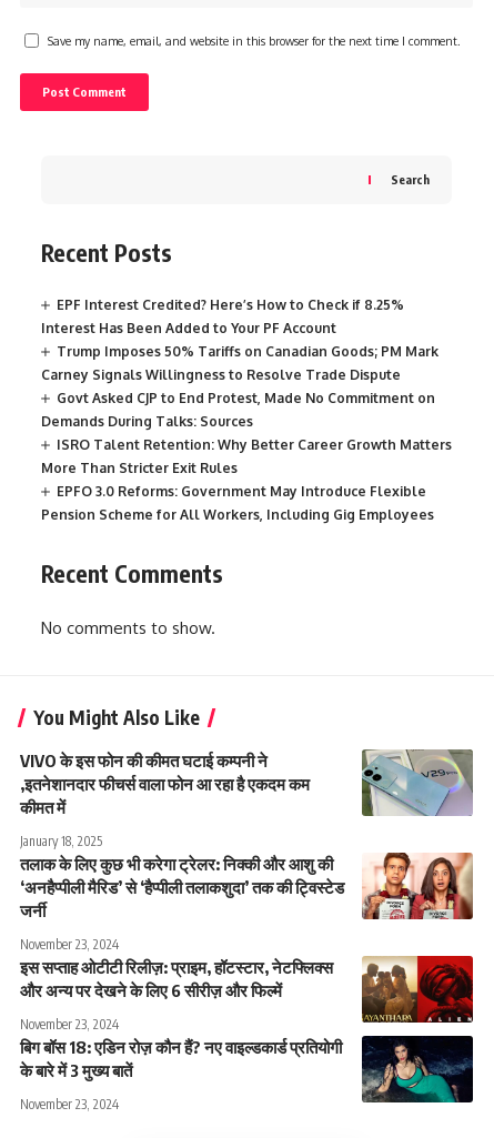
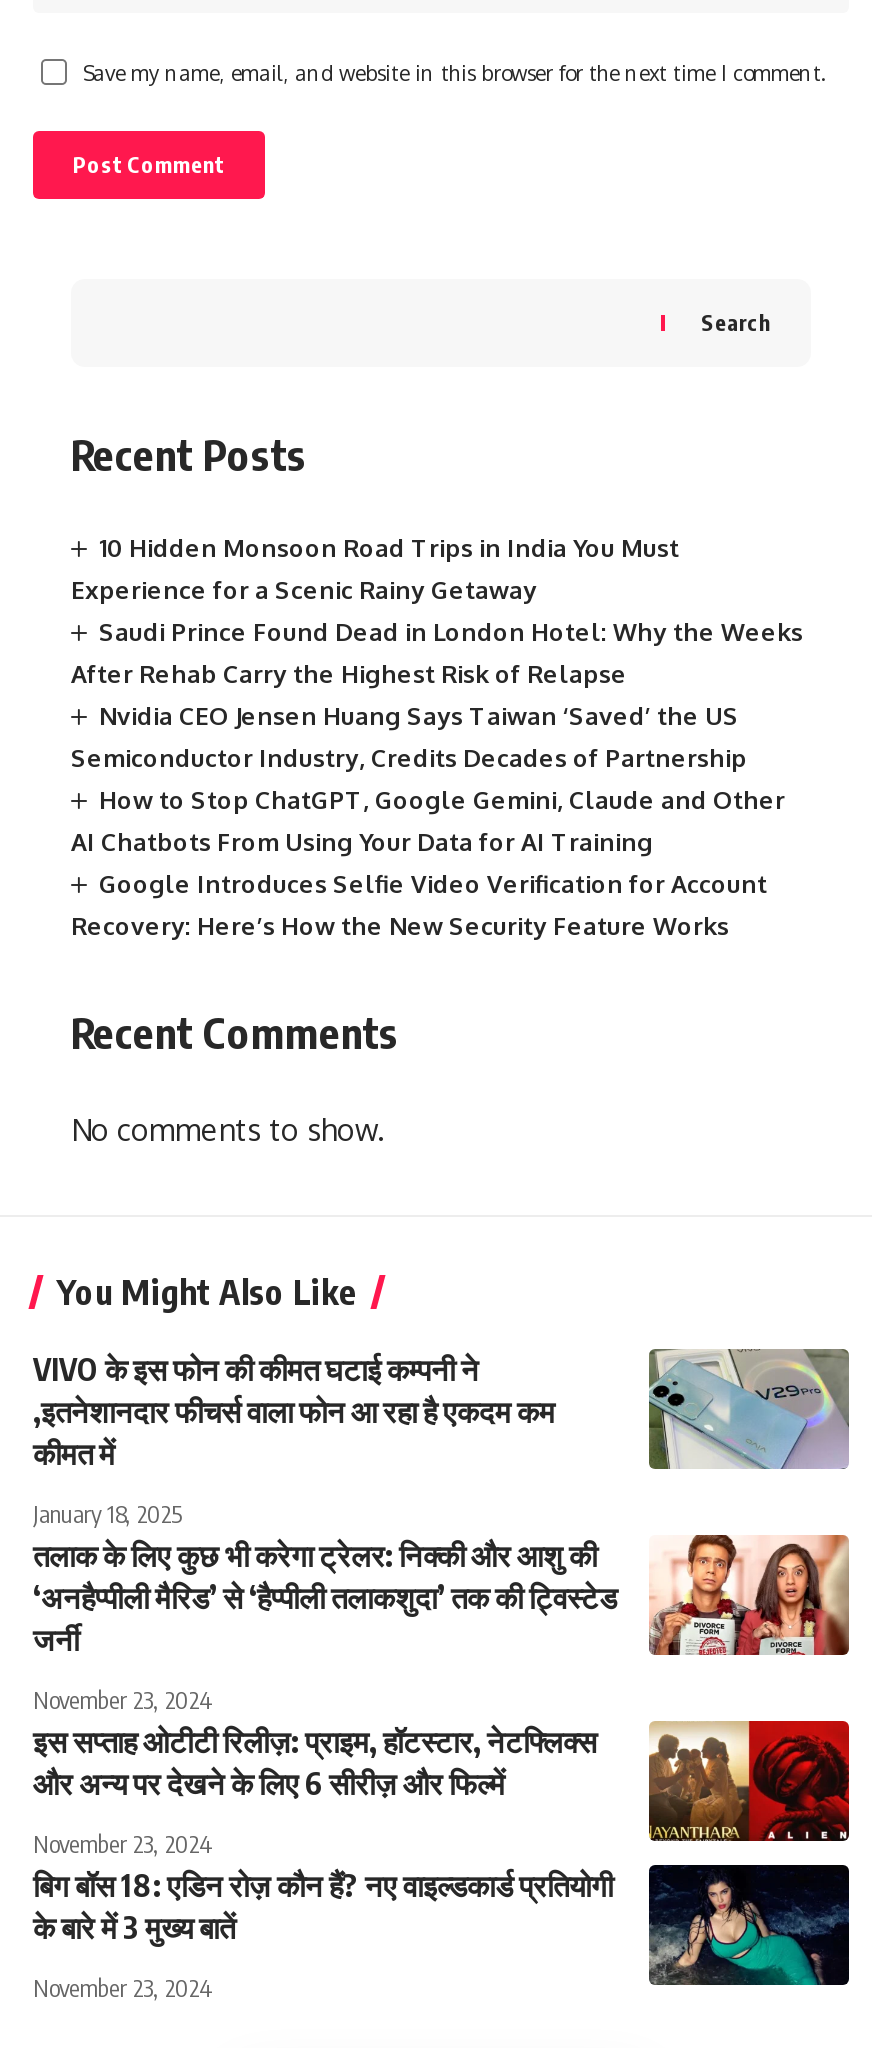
[41,297,452,523] EPF Interest Credited? Here’s How to Check if 8.25% | Interest Has Been Added to Your PF Account | Trump Imposes 50% Tariffs on Canadian Goods; PM Mark | Carney Signals Willingness to Resolve Trade Dispute | Govt Asked CJP to End Protest, Made No Commitment on | Demands During Talks: Sources | ISRO Talent Retention: Why Better Career Growth Matters | More Than Stricter Exit Rules | EPFO 3.0 Reforms: Government May Introduce Flexible | Pension Scheme for All Workers, Including Gig Employees -> [71,534,803,942] 10 Hidden Monsoon Road Trips in India You Must | Experience for a Scenic Rainy Getaway | Saudi Prince Found Dead in London Hotel: Why the Weeks | After Rehab Carry the Highest Risk of Relapse | Nvidia CEO Jensen Huang Says Taiwan ‘Saved’ the US | Semiconductor Industry, Credits Decades of Partnership | How to Stop ChatGPT, Google Gemini, Claude and Other | AI Chatbots From Using Your Data for AI Training | Google Introduces Selfie Video Verification for Account | Recovery: Here’s How the New Security Feature Works

